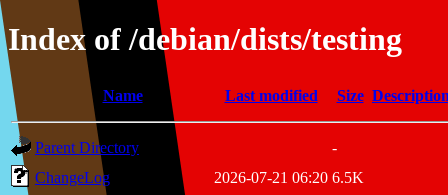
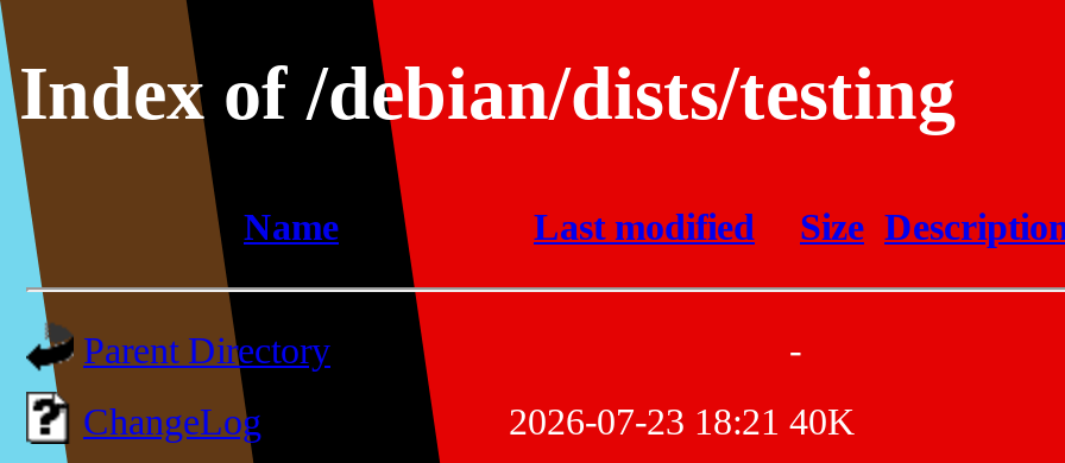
[214,169,364,186] 2026-07-21 06:20 6.5K -> [509,401,856,441] 2026-07-23 18:21 40K

